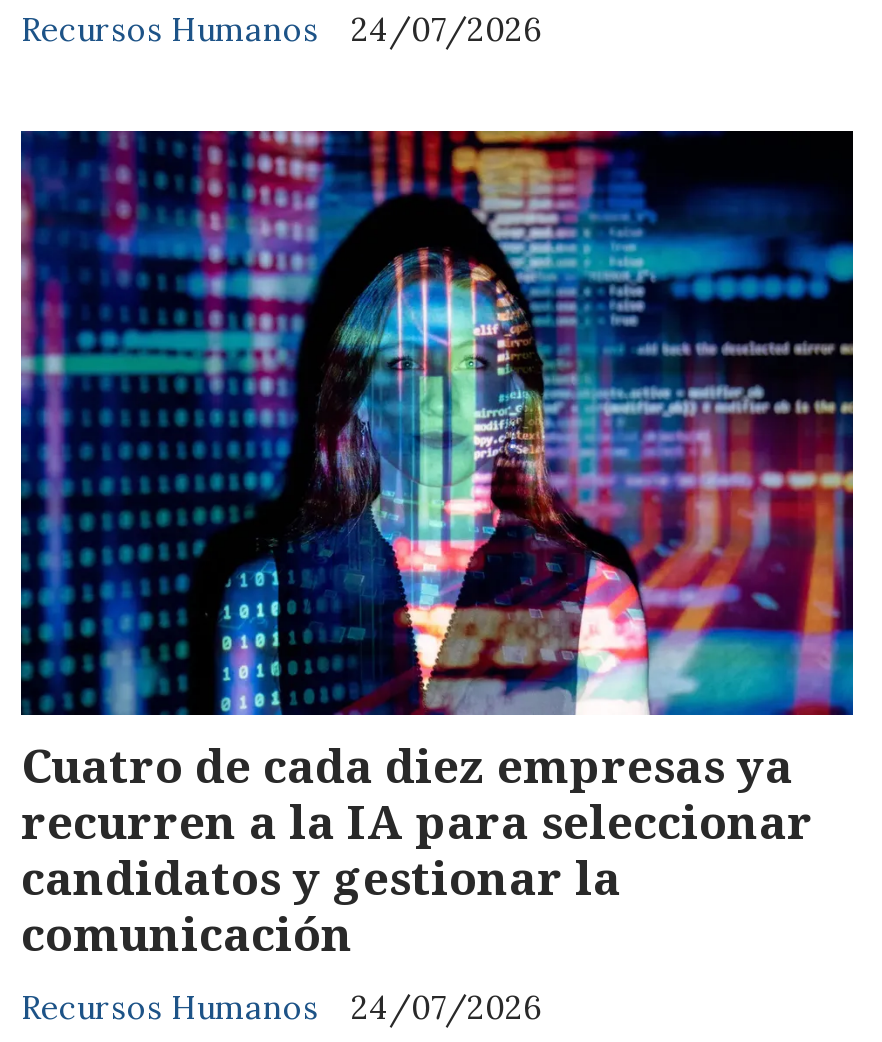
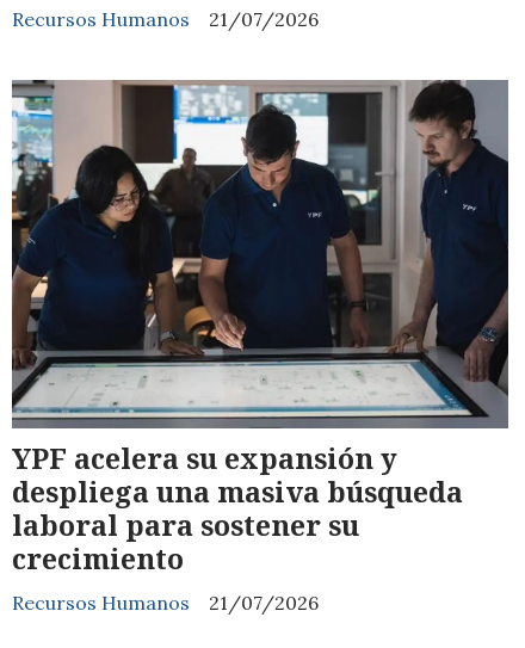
[21,10,541,50] Recursos Humanos 24/07/2026 -> [12,8,319,31] Recursos Humanos 21/07/2026
[19,129,855,965] [image] | Cuatro de cada diez empresas ya | recurren a la IA para seleccionar | candidatos y gestionar la | comunicación -> [11,79,509,578] [image] | YPF acelera su expansión y | despliega una masiva búsqueda | laboral para sostener su | crecimiento
[21,986,541,1026] Recursos Humanos 24/07/2026 -> [12,590,319,614] Recursos Humanos 21/07/2026

